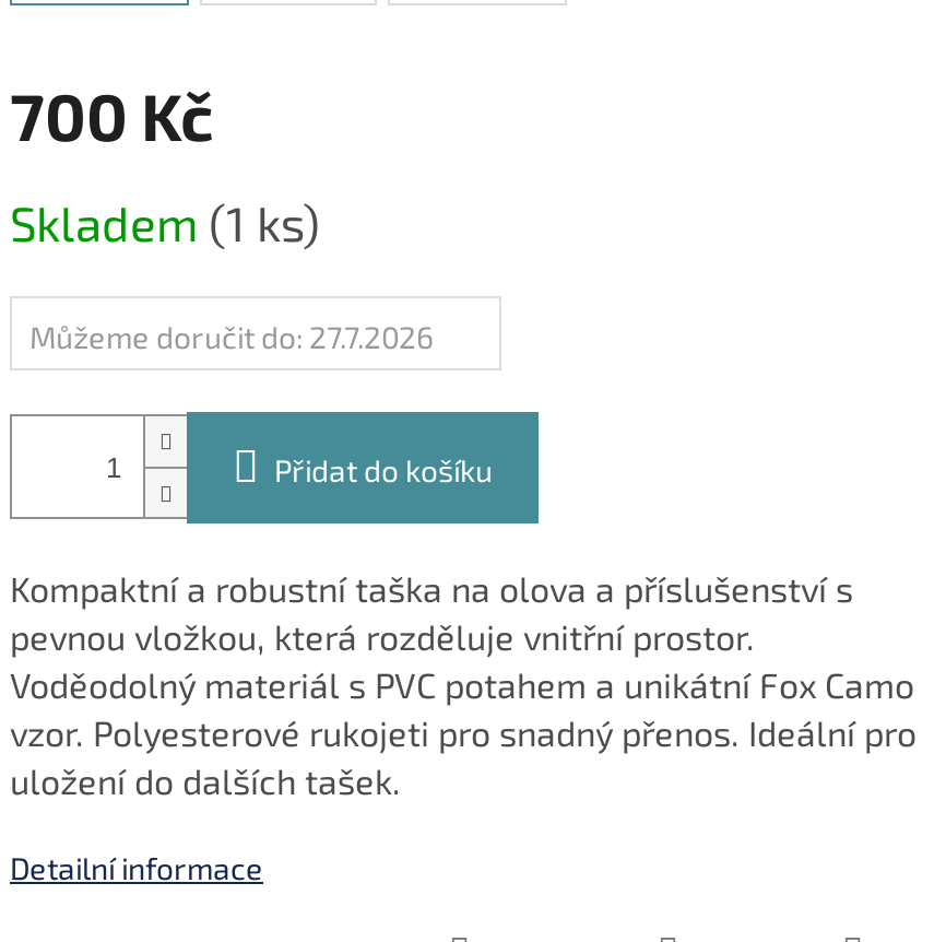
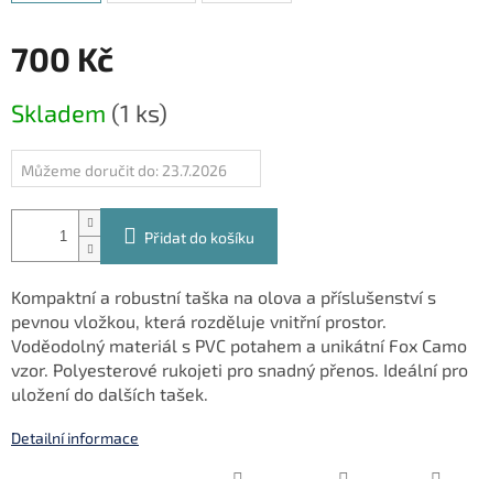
[29,318,434,355] Můžeme doručit do: 27.7.2026 -> [21,161,227,179] Můžeme doručit do: 23.7.2026

